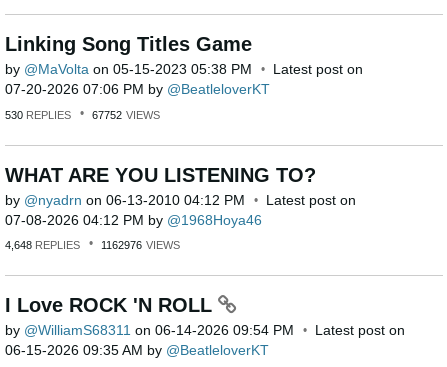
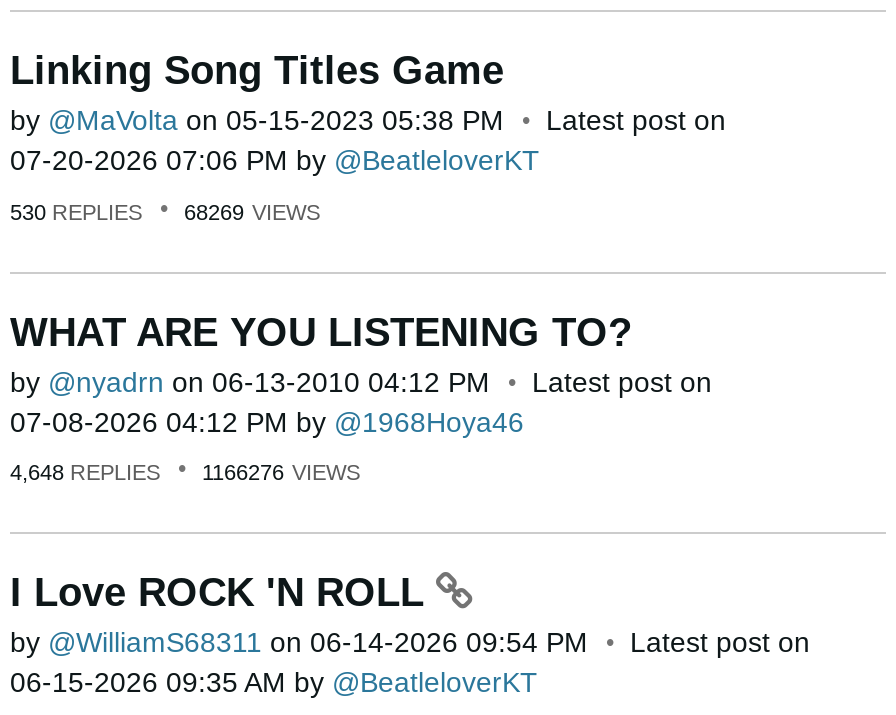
[5,109,160,121] 530 REPLIES 67752 VIEWS -> [10,199,320,223] 530 REPLIES 68269 VIEWS
[5,239,180,251] 4,648 REPLIES 1162976 VIEWS -> [10,460,360,484] 4,648 REPLIES 1166276 VIEWS

